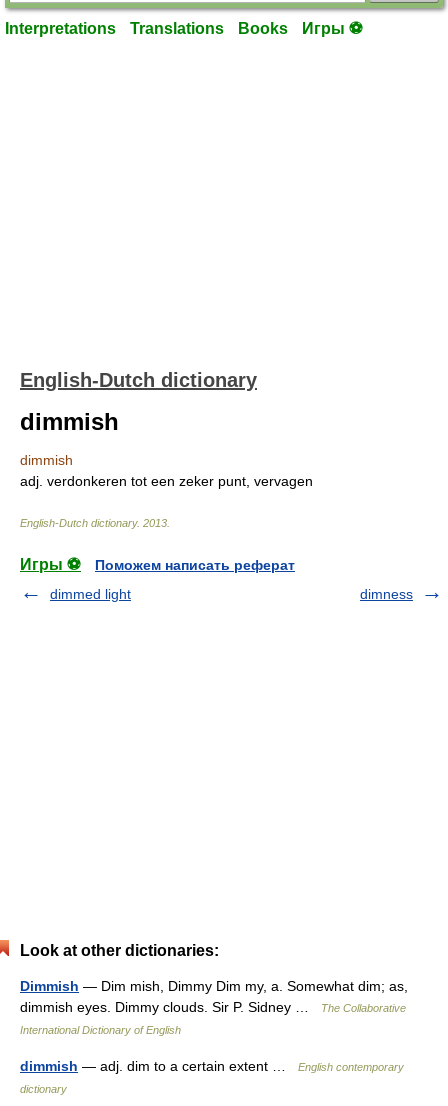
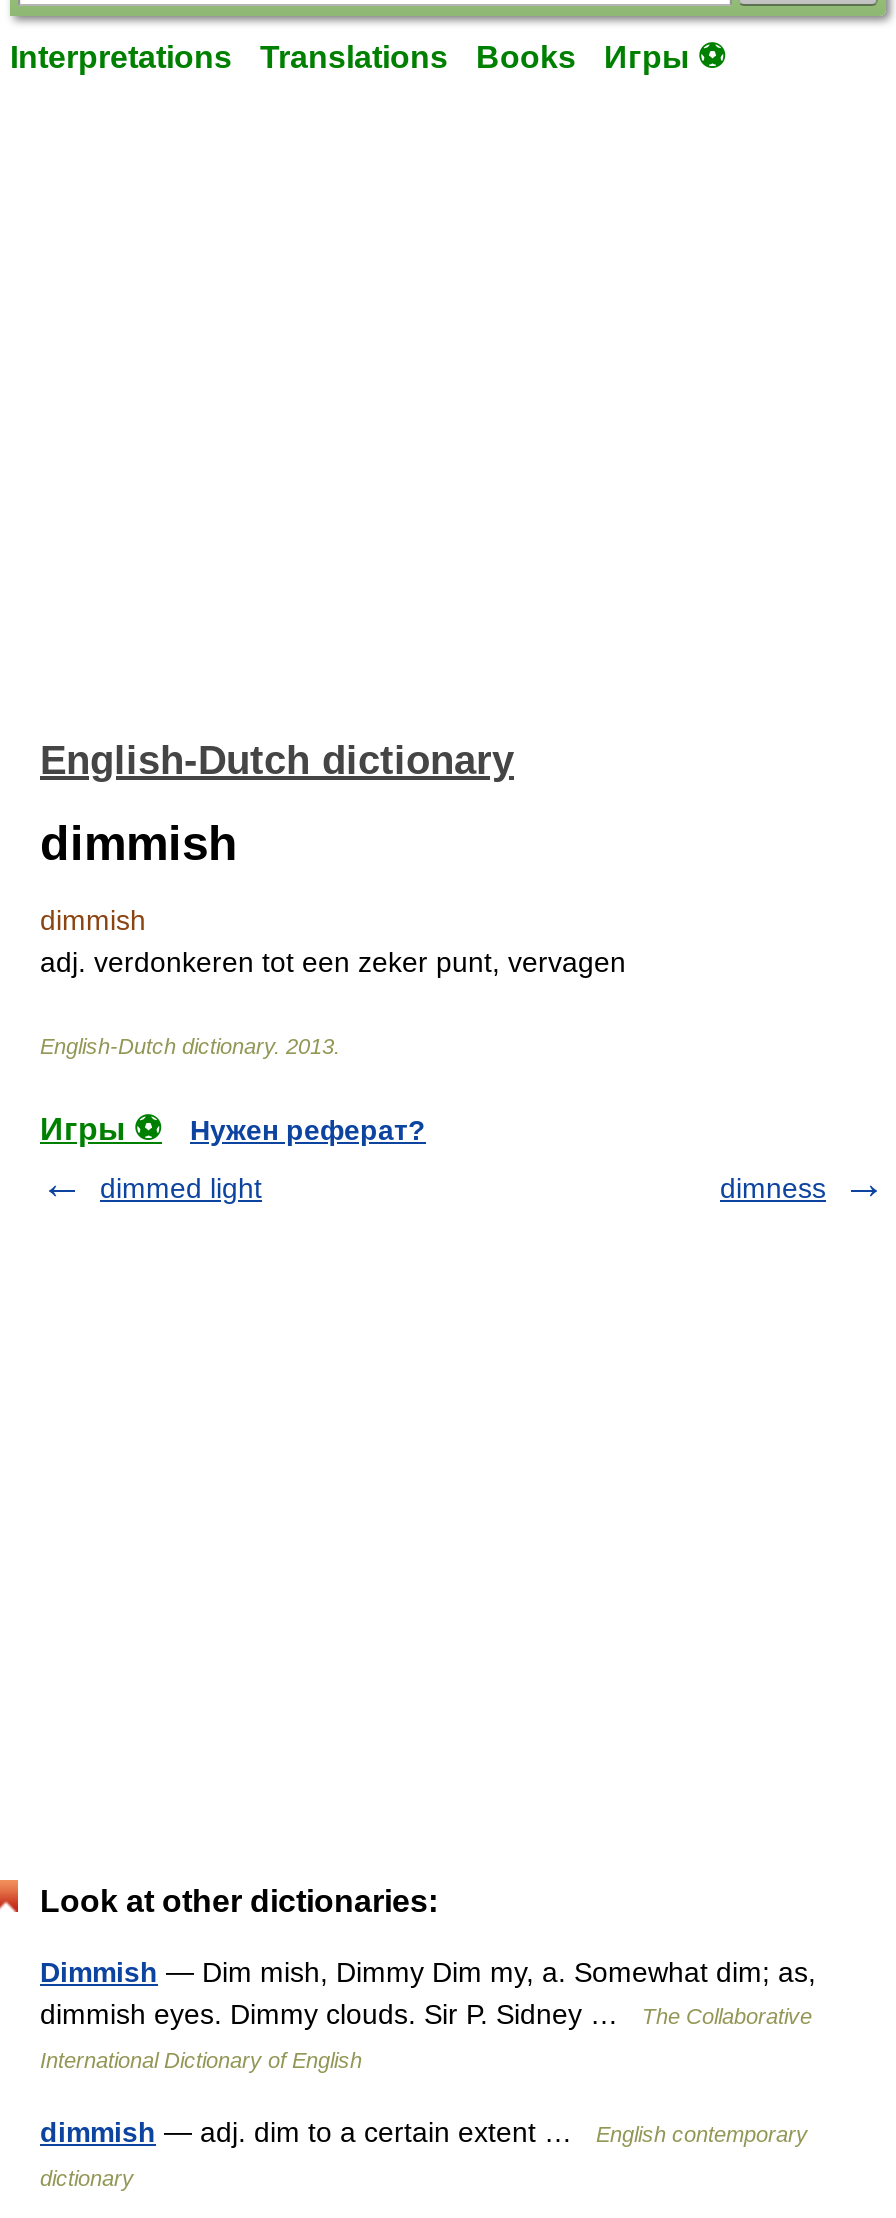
[95,557,295,573] Поможем написать реферат -> [190,1114,426,1146] Нужен реферат?

